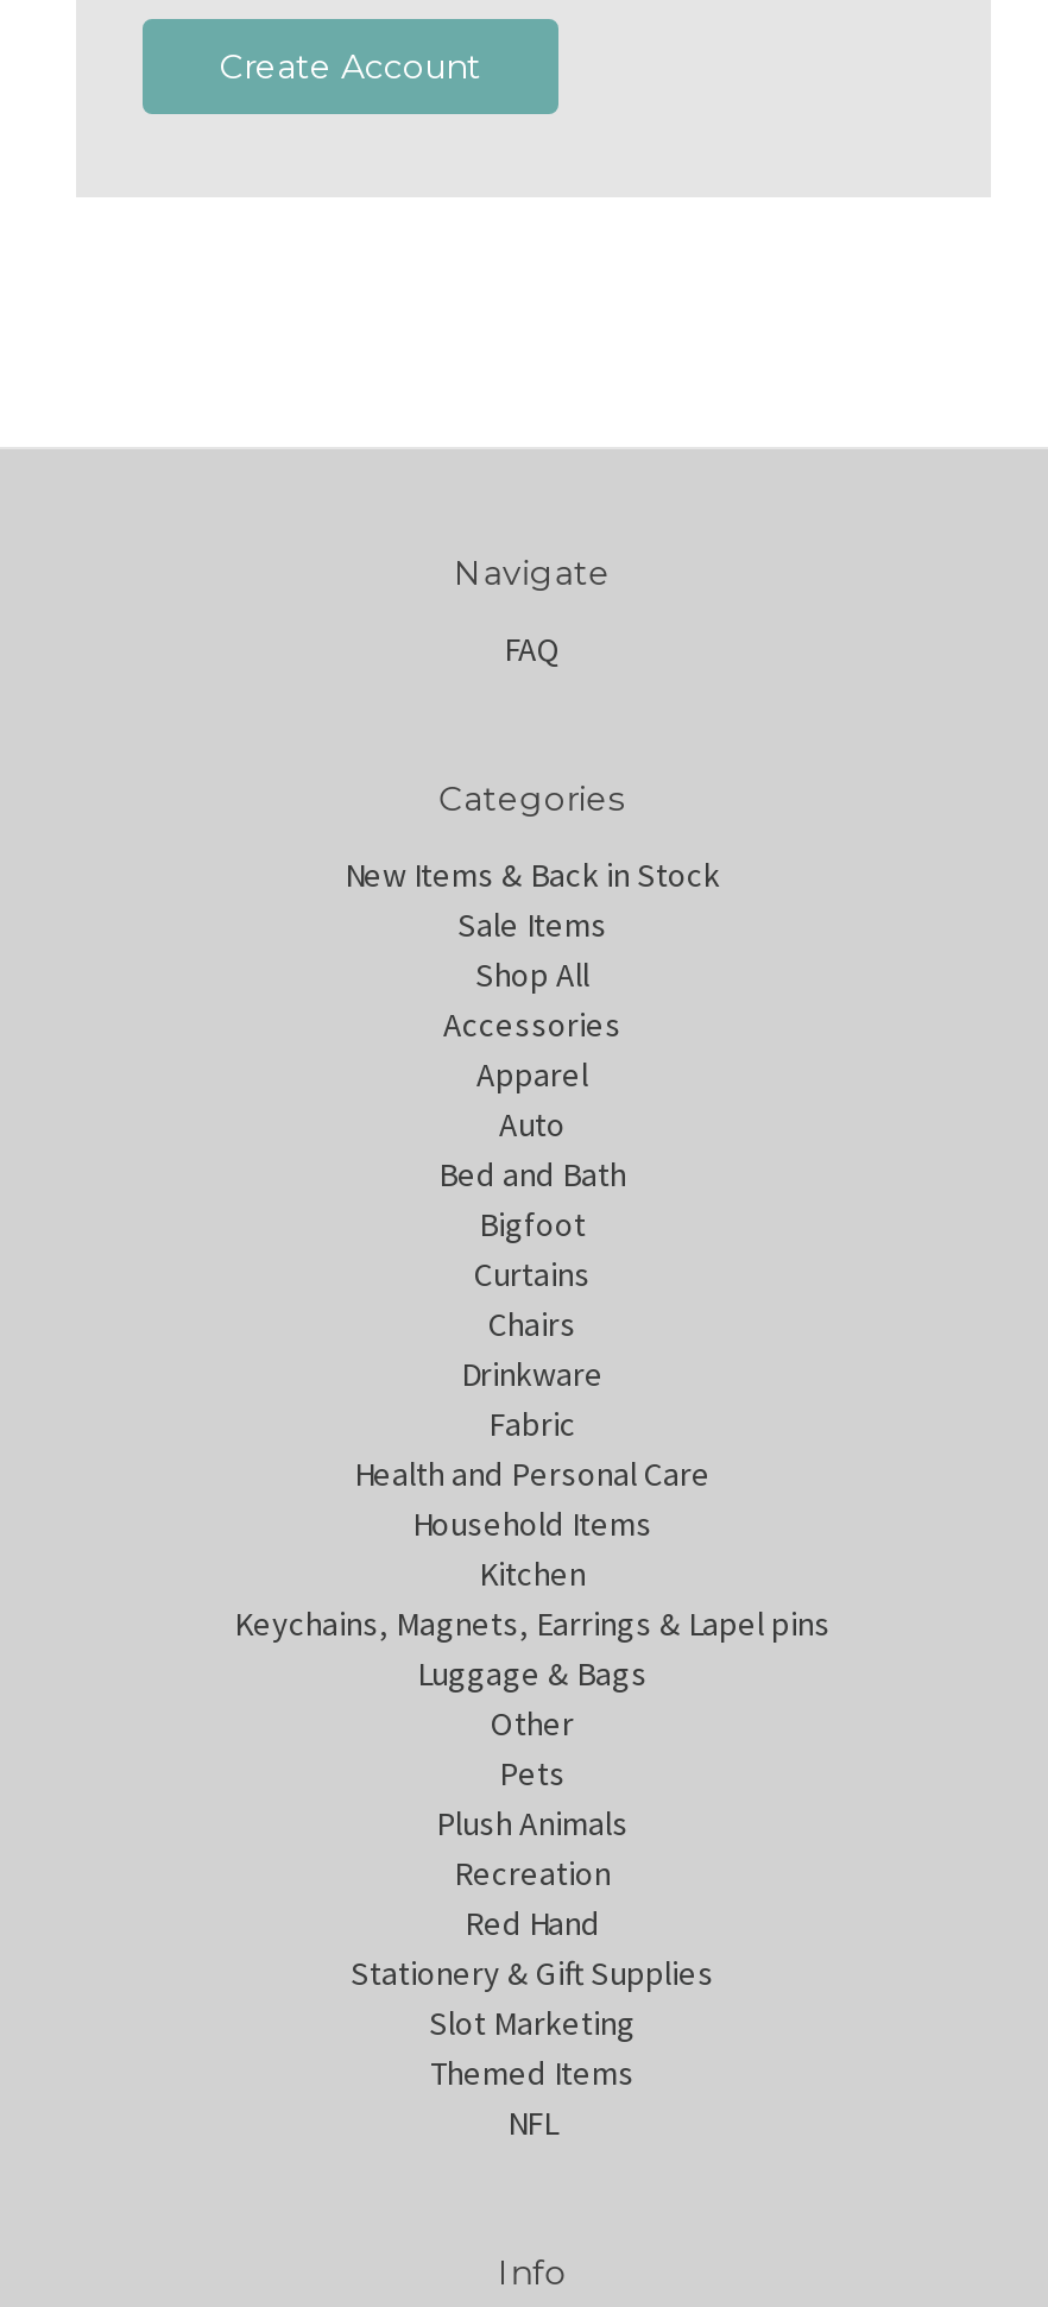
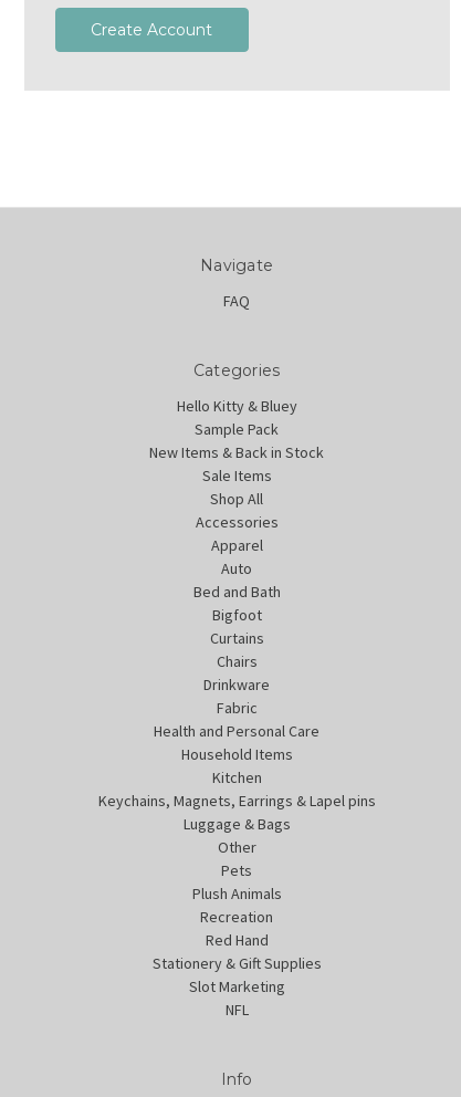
none -> [176,396,297,439] Hello Kitty & Bluey | Sample Pack
moved [234,853,831,2044] -> [98,442,375,996]: New Items & Back in Stock | Sale Items | Shop All | ... | Stationery & Gift Supplies | Slot Marketing
[430,2051,635,2094] Themed Items -> none

